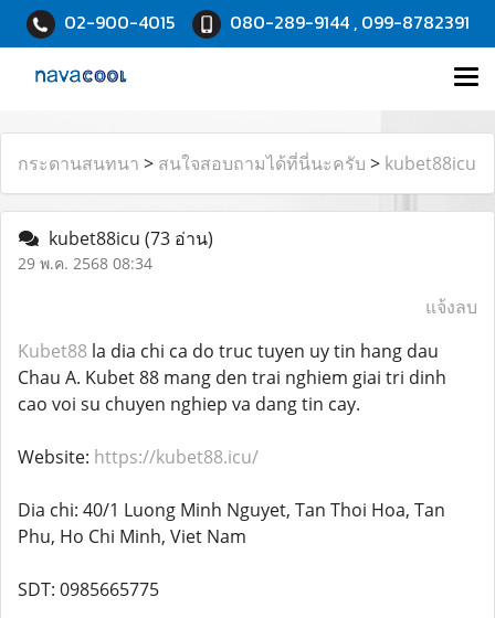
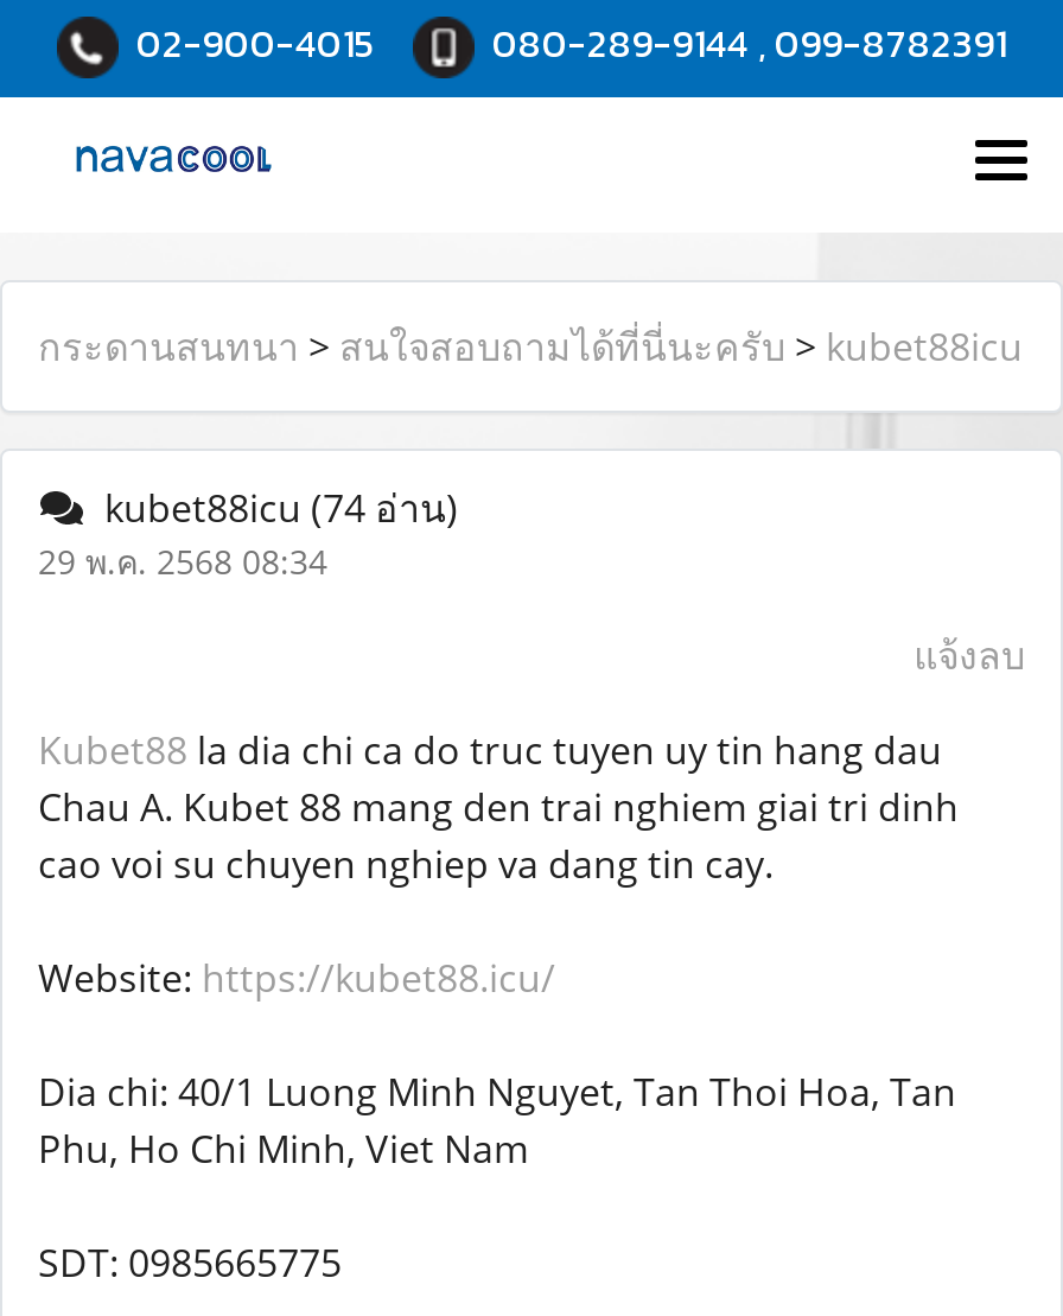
[40,226,213,251] kubet88icu (73 อ่าน) -> [85,482,458,534] kubet88icu (74 อ่าน)

